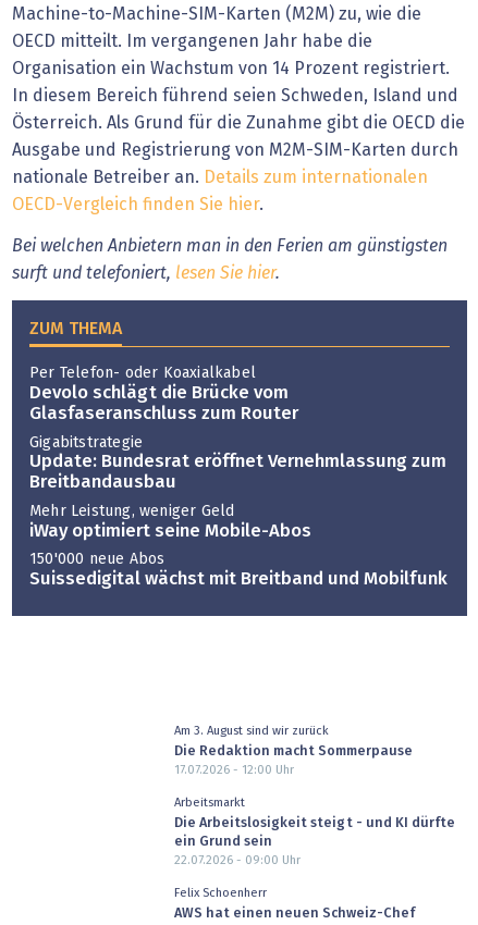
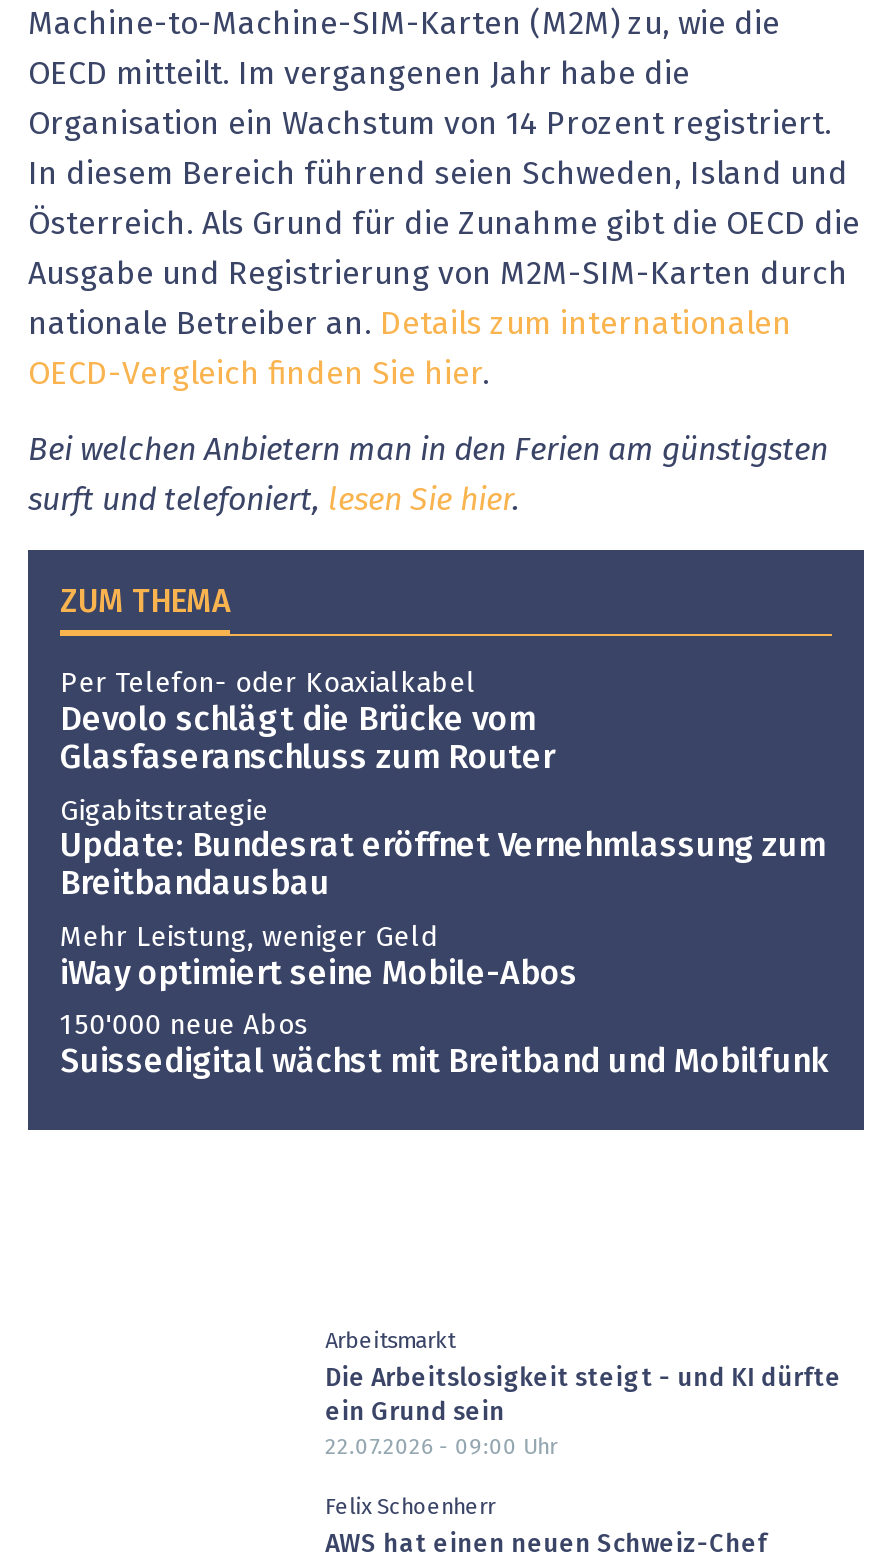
[174,725,412,776] Am 3. August sind wir zurück | Die Redaktion macht Sommerpause | 17.07.2026 - 12:00 Uhr -> none

